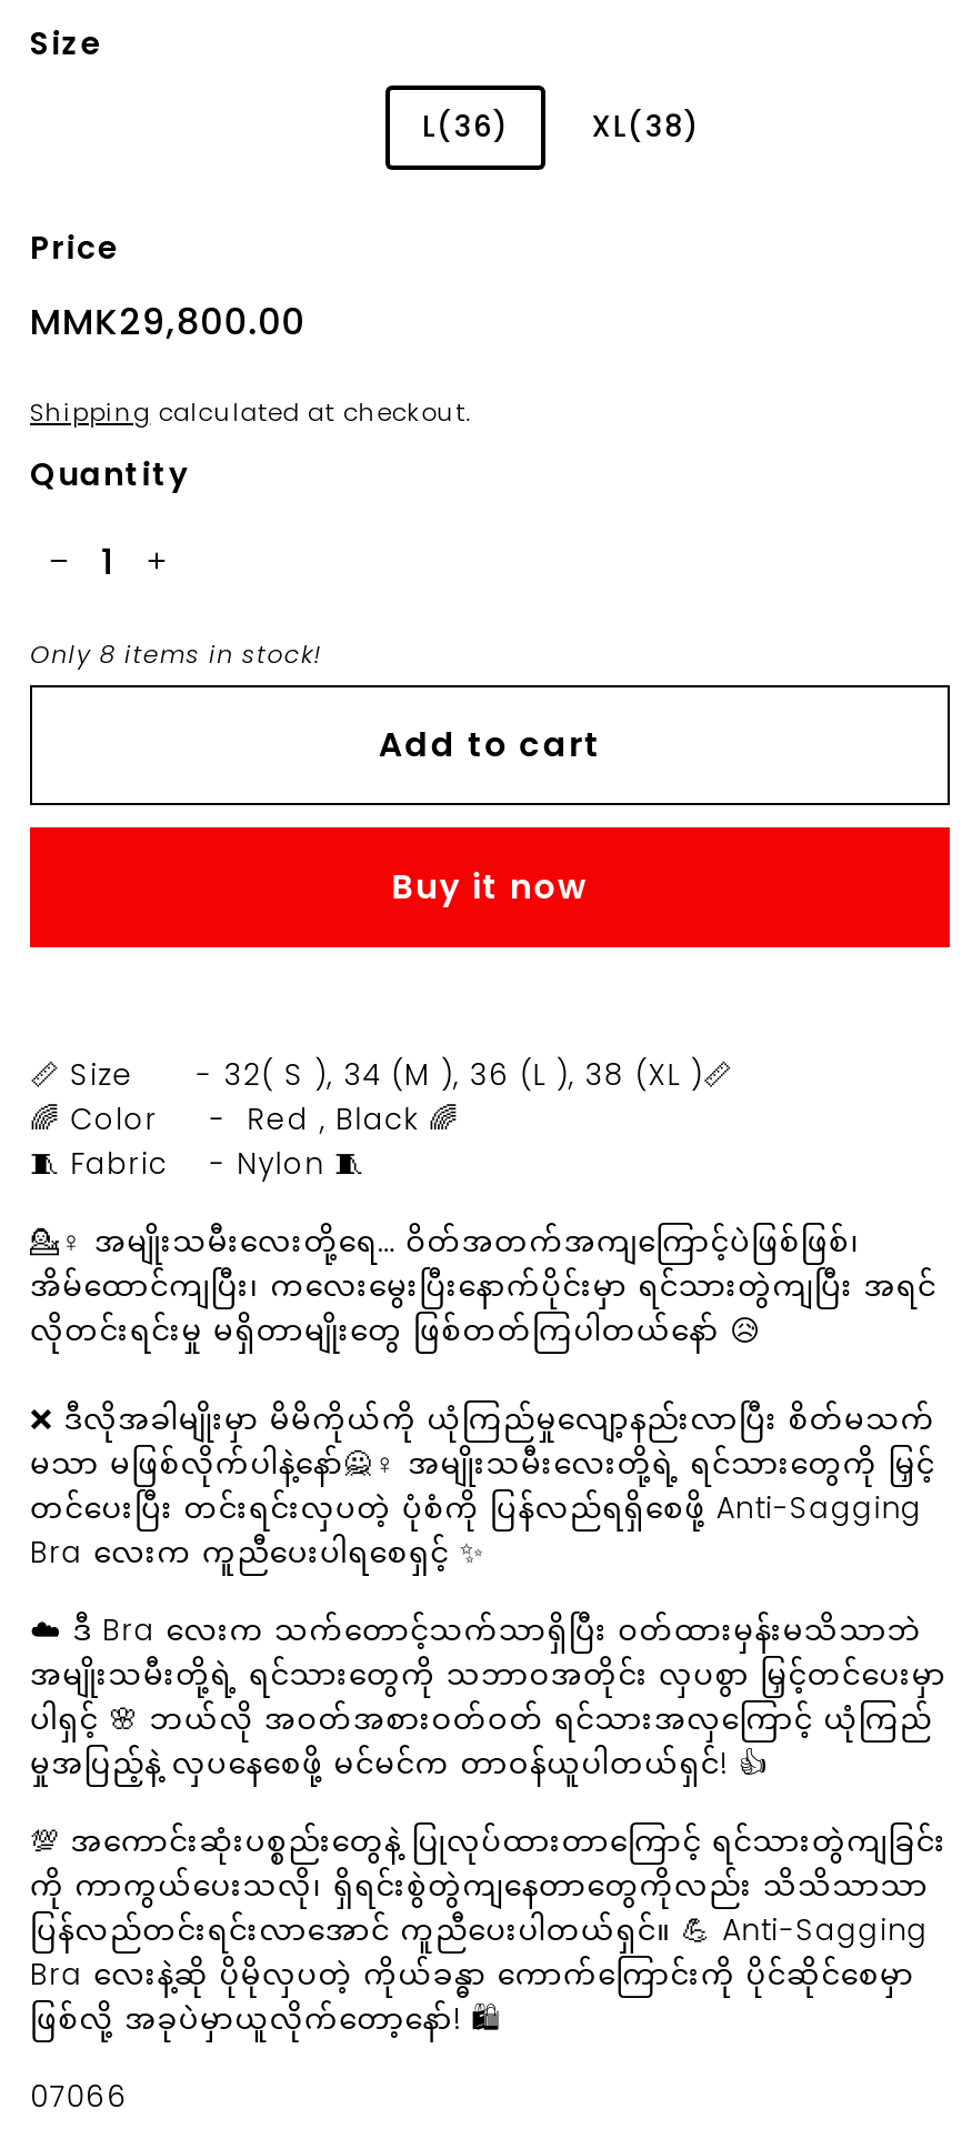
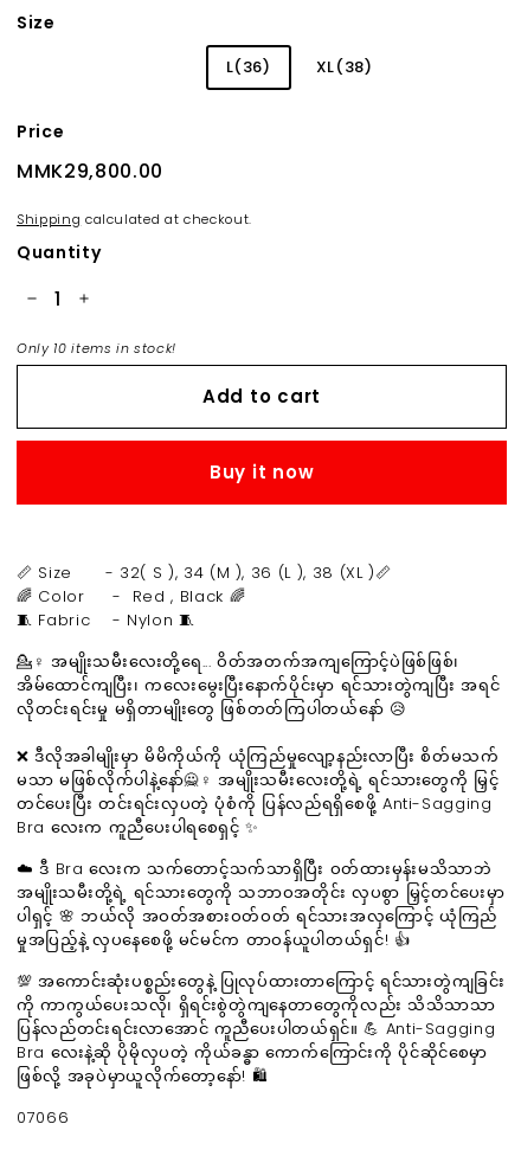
[30,635,322,671] Only 8 items in stock! -> [17,338,176,357] Only 10 items in stock!

